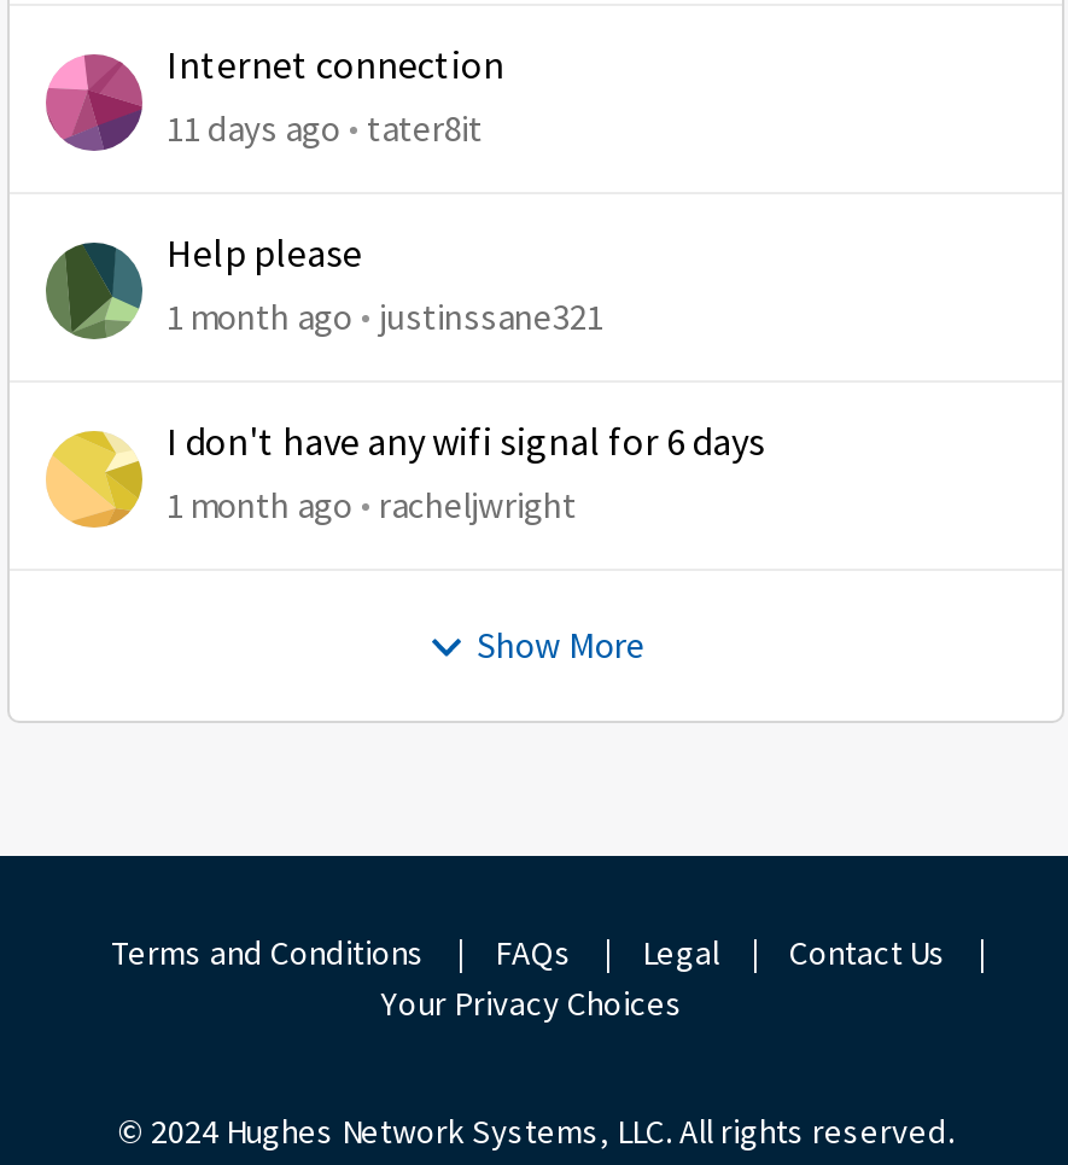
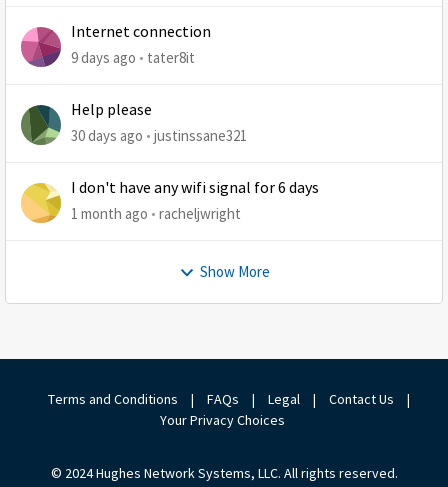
[167,105,483,151] 11 days ago tater8it -> [71,48,195,67] 9 days ago tater8it
[167,293,603,339] 1 month ago justinssane321 -> [71,126,247,145] 30 days ago justinssane321

